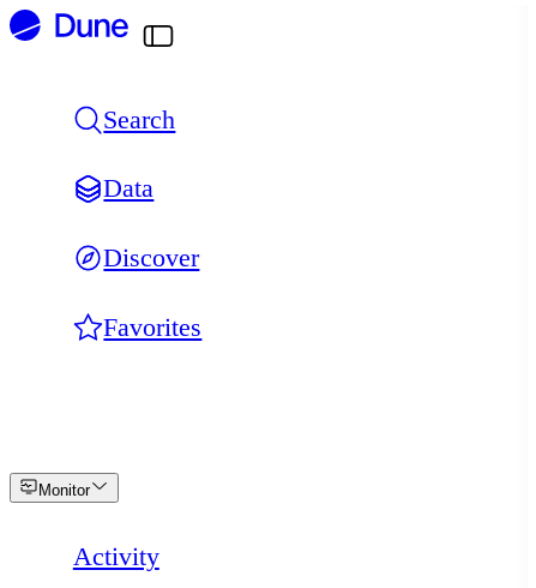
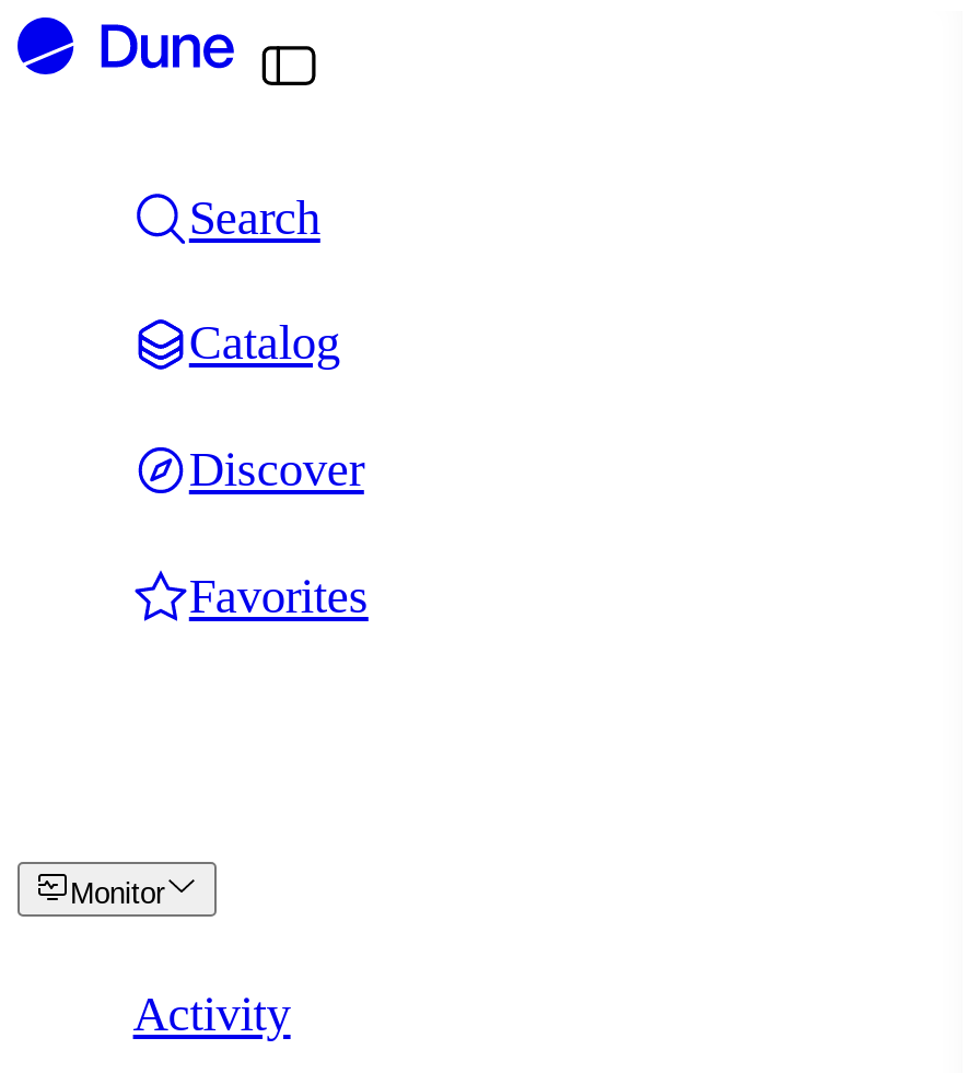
[104,173,154,203] Data -> [189,316,340,371] Catalog

